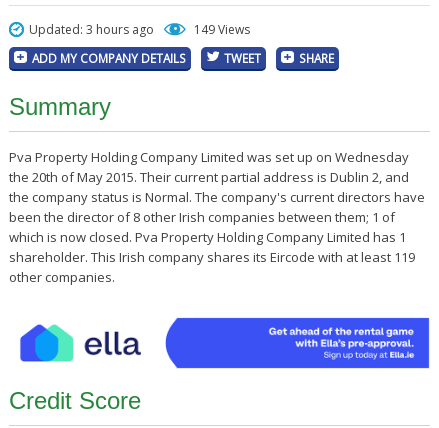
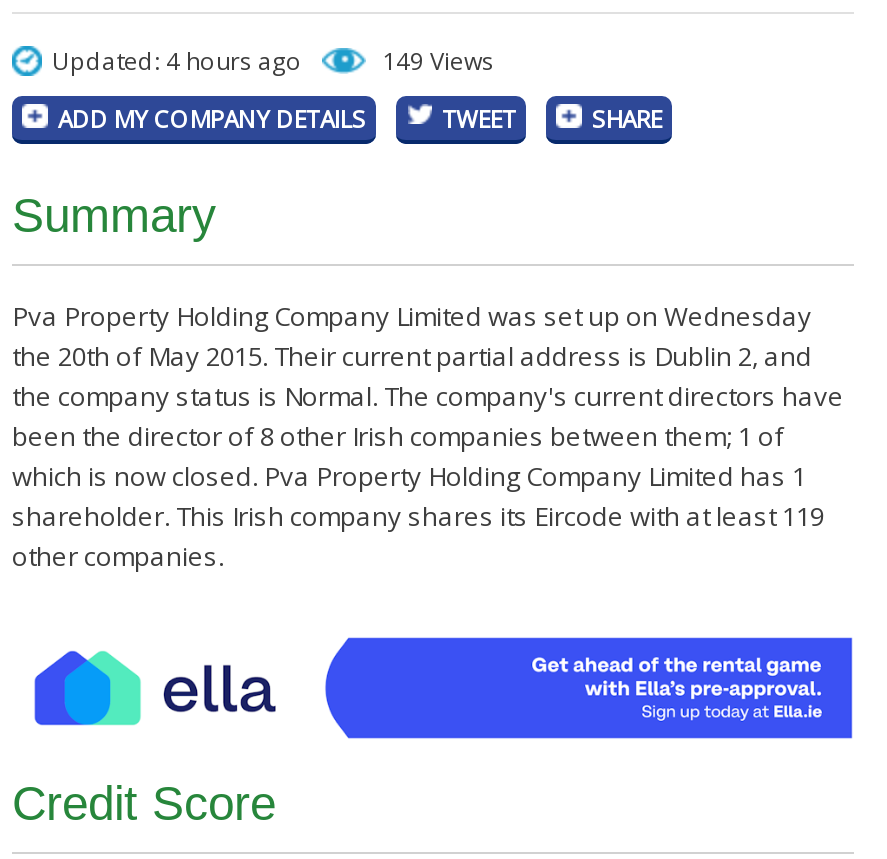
[29,21,154,38] Updated: 3 hours ago -> [52,44,302,78] Updated: 4 hours ago

